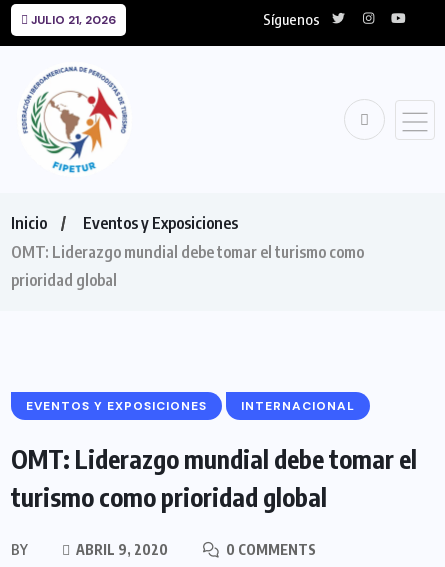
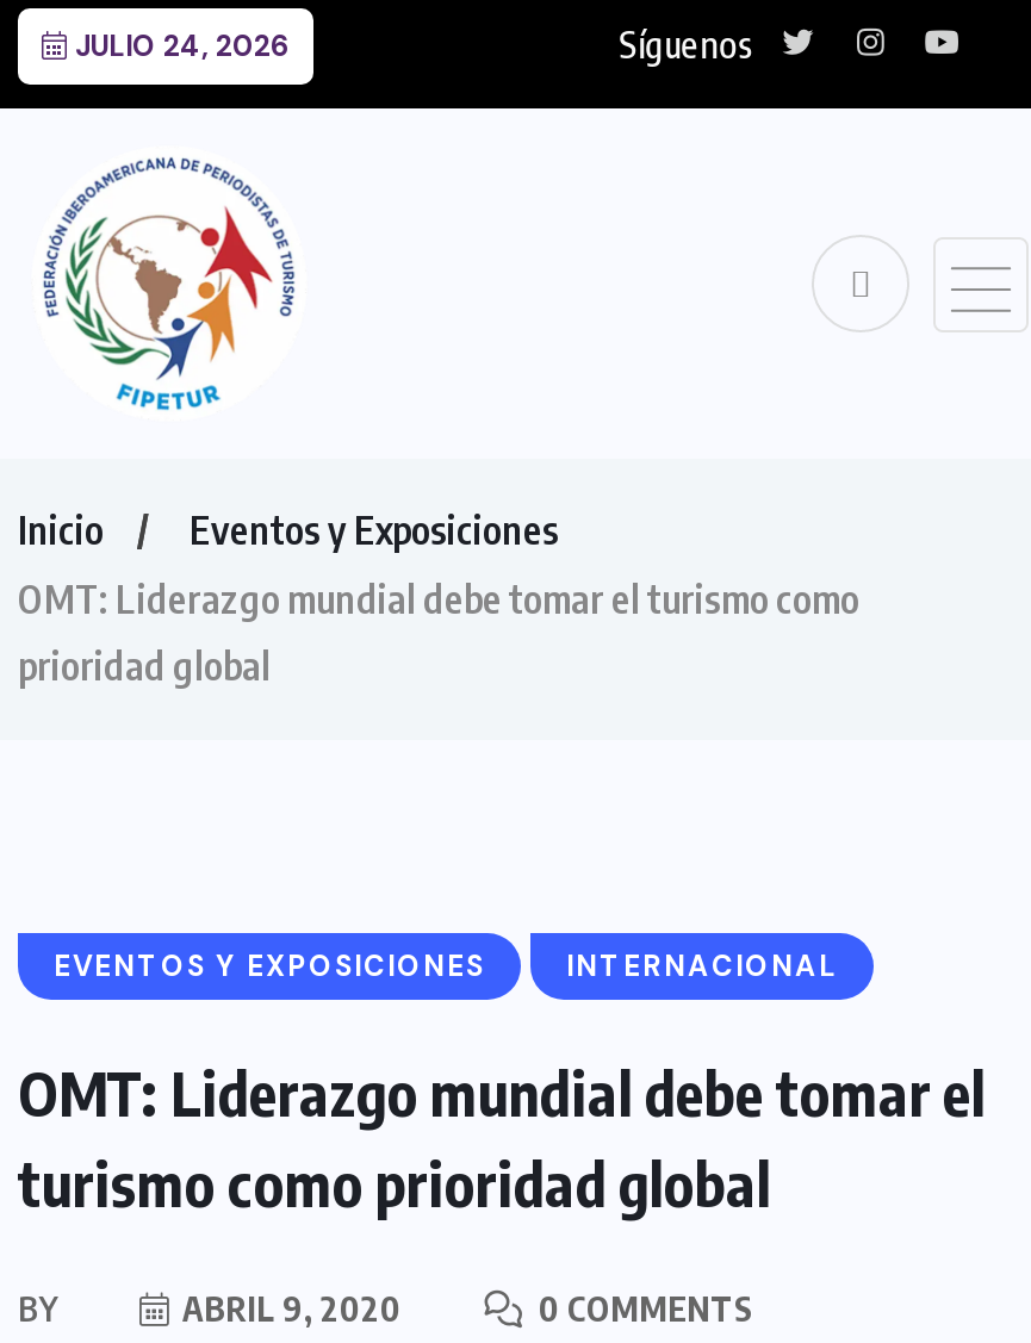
[28,12,116,28] JULIO 21, 2026 -> [68,27,290,66] JULIO 24, 2026

